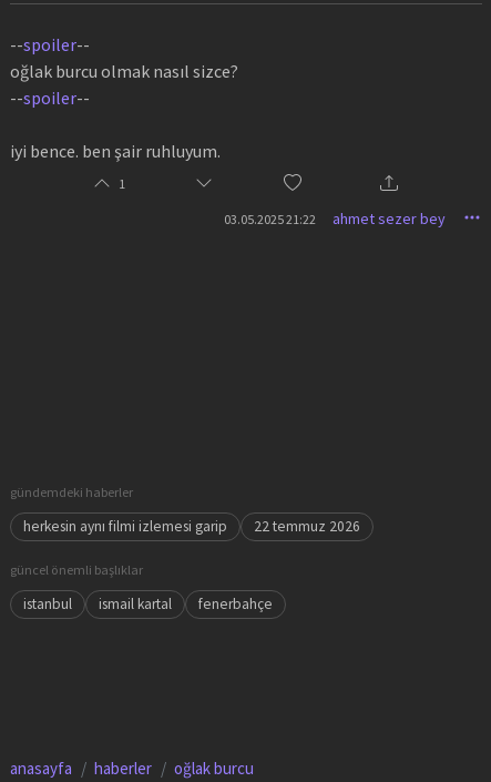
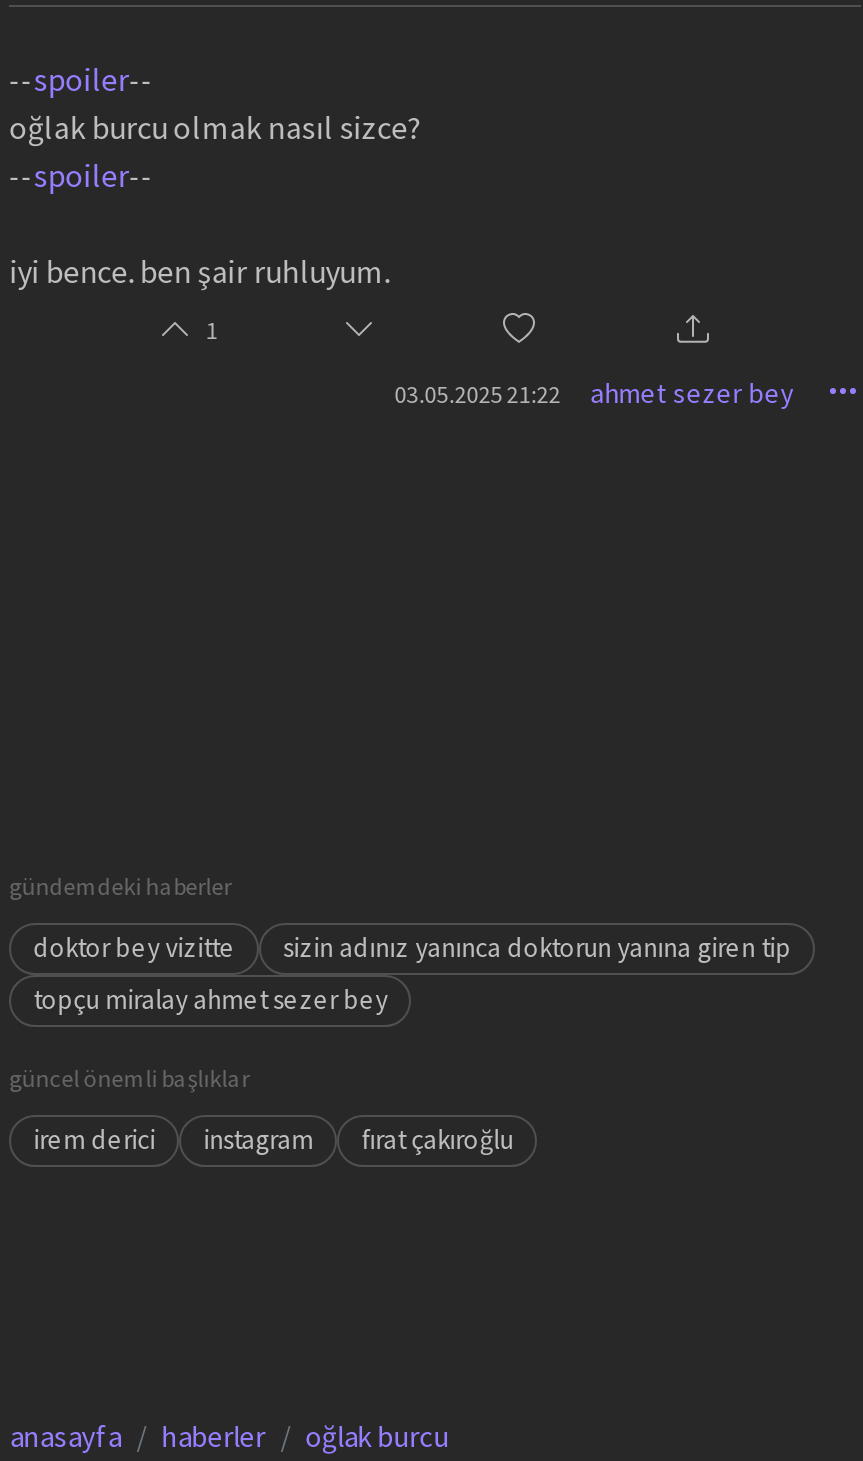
[23,517,360,536] herkesin aynı filmi izlemesi garip | 22 temmuz 2026 -> [33,931,791,1017] doktor bey vizitte | sizin adınız yanınca doktorun yanına giren tip | topçu miralay ahmet sezer bey
[23,595,273,614] istanbul | ismail kartal | fenerbahçe -> [33,1123,513,1157] irem derici | instagram | fırat çakıroğlu

